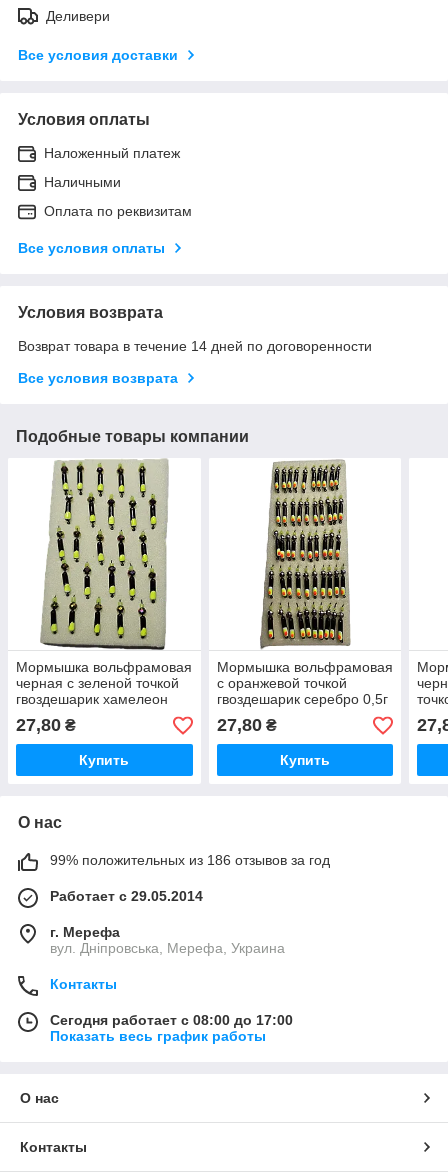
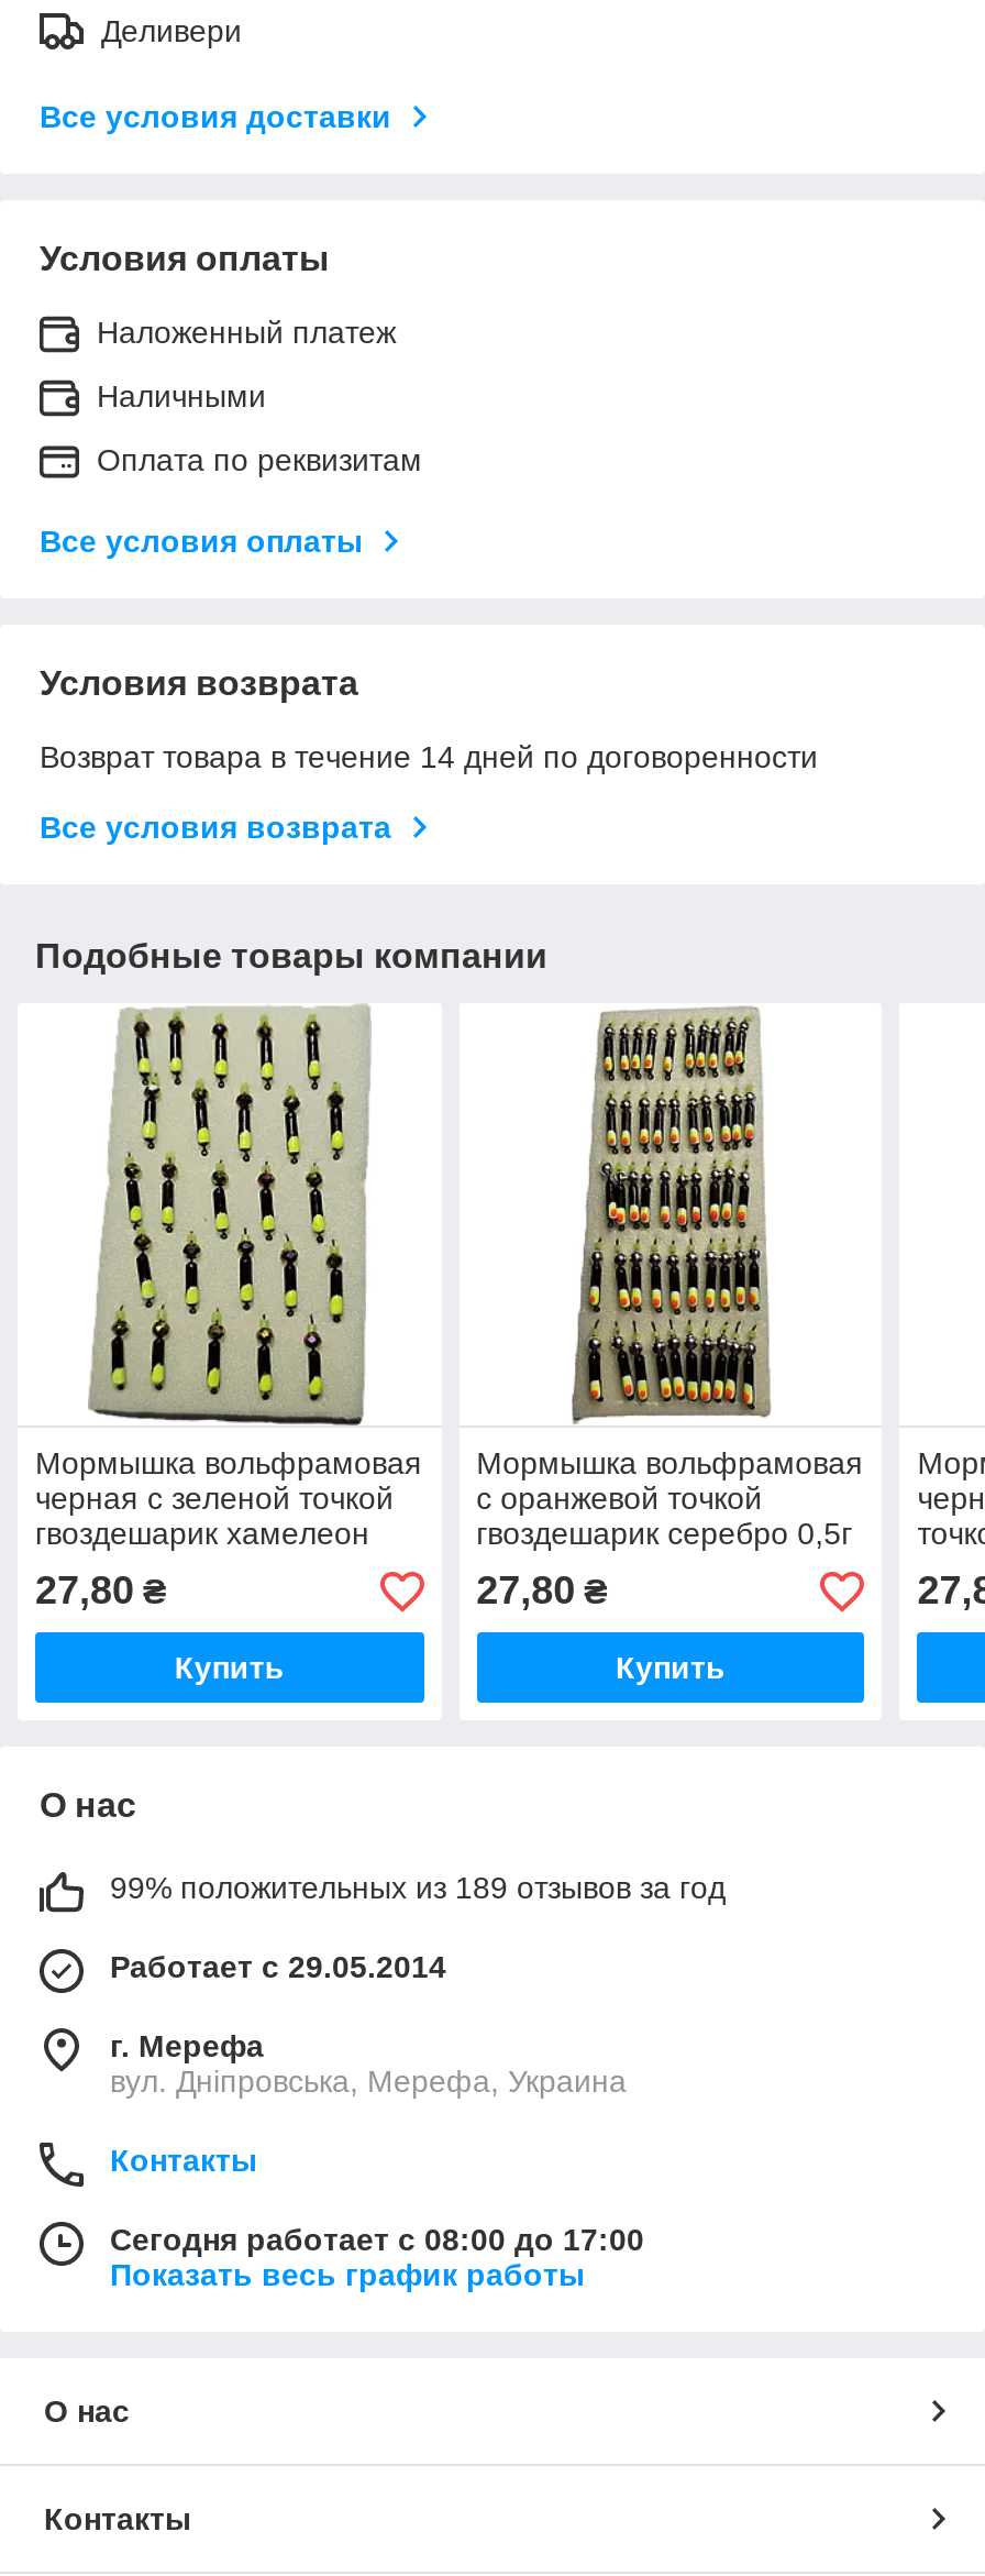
[50,852,330,868] 99% положительных из 186 отзывов за год -> [110,1871,726,1906] 99% положительных из 189 отзывов за год

